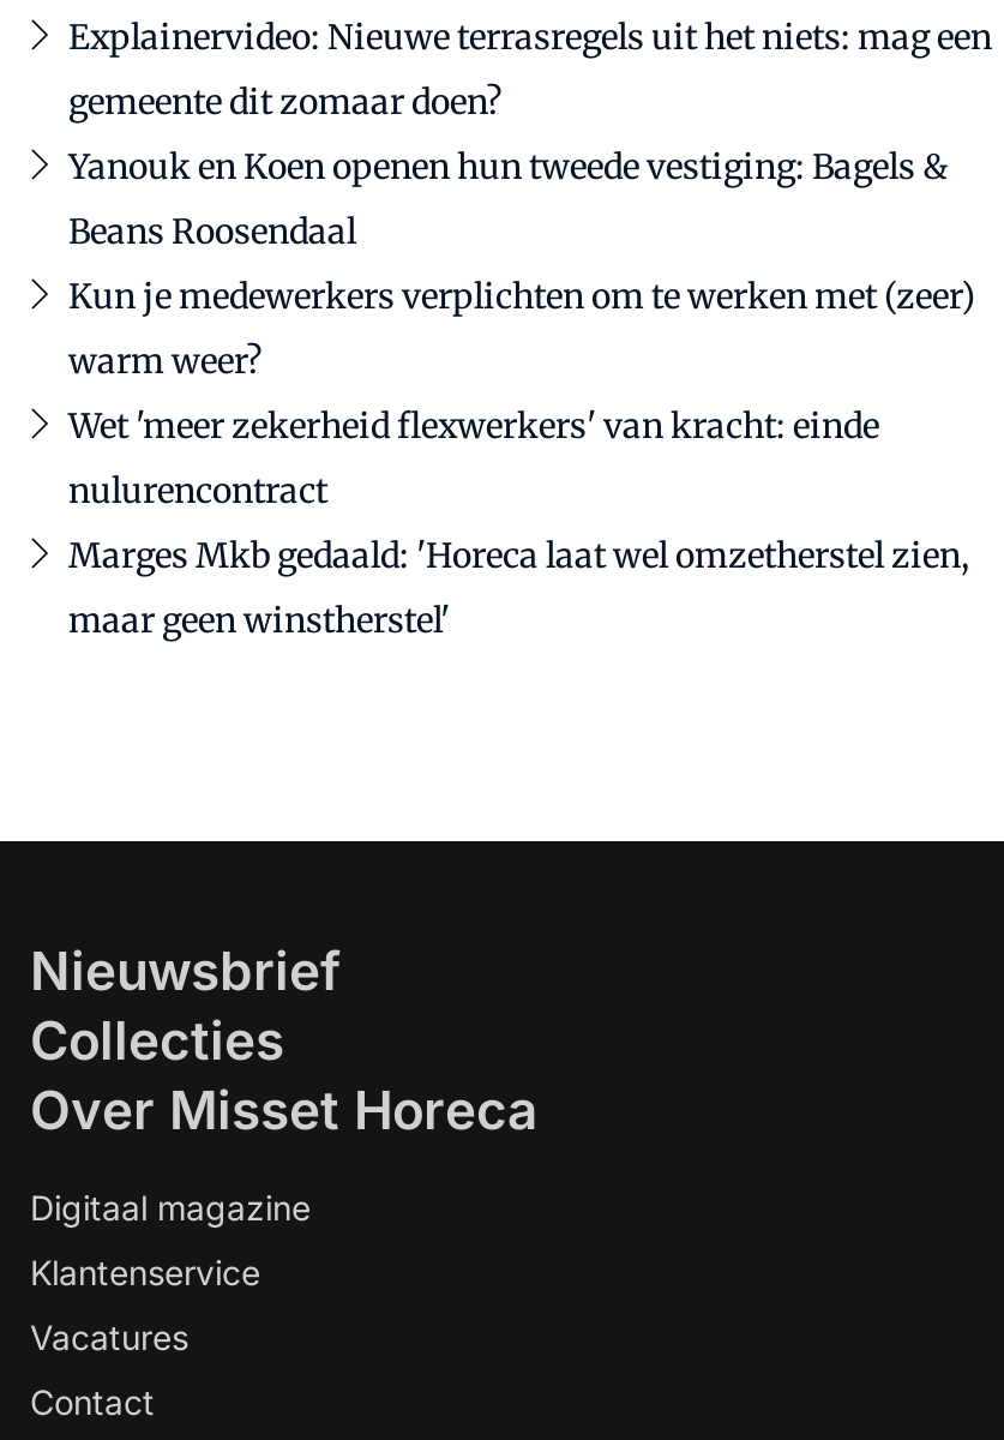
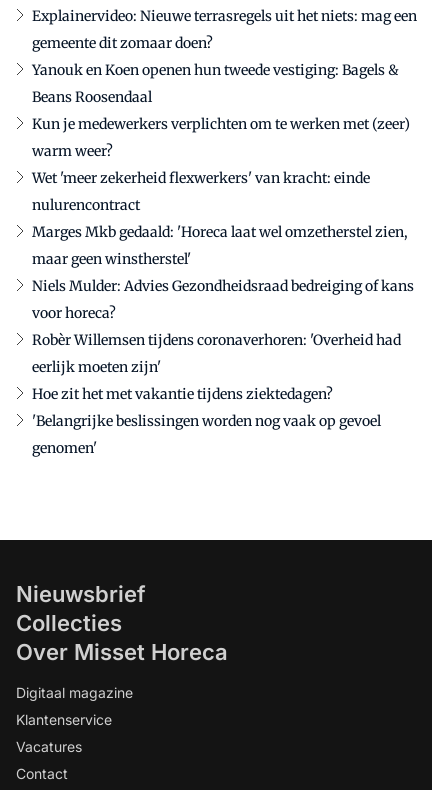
none -> [32,277,414,457] Niels Mulder: Advies Gezondheidsraad bedreiging of kans | voor horeca? | Robèr Willemsen tijdens coronaverhoren: 'Overheid had | eerlijk moeten zijn' | Hoe zit het met vakantie tijdens ziektedagen? | 'Belangrijke beslissingen worden nog vaak op gevoel | genomen'

